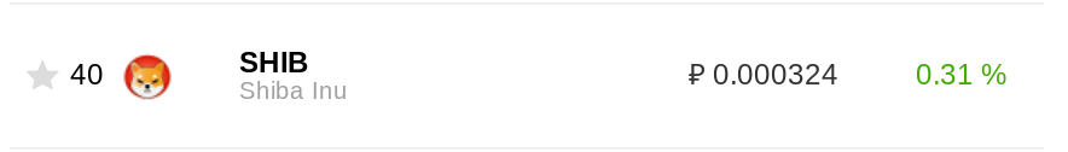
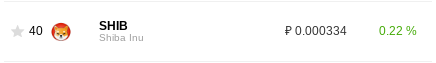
[689,59,838,92] ₽ 0.000324 -> [285,24,347,38] ₽ 0.000334
[916,59,1008,92] 0.31 % -> [379,24,417,38] 0.22 %

